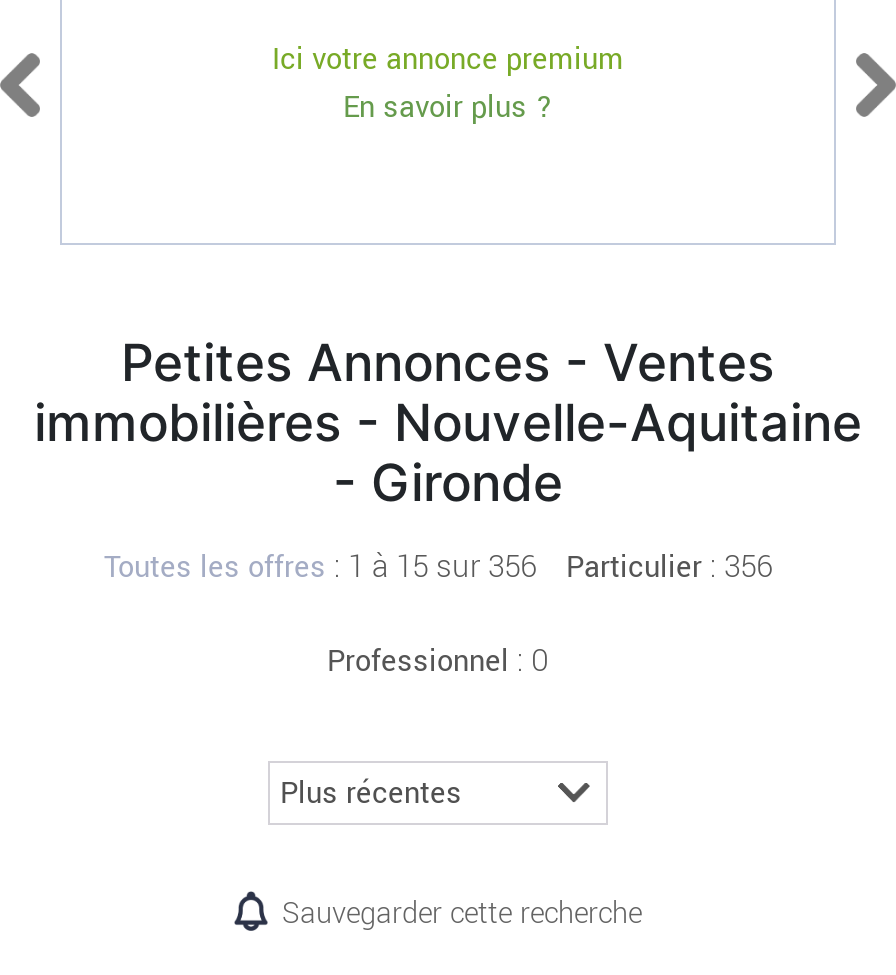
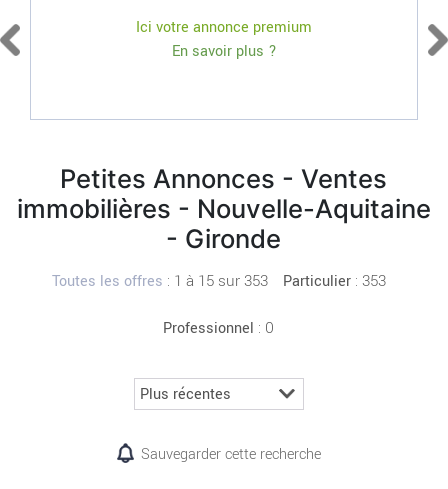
[104,545,536,589] Toutes les offres: 1 à 15 sur 356 -> [52,270,268,292] Toutes les offres: 1 à 15 sur 353
[566,545,772,589] Particulier: 356 -> [283,270,386,292] Particulier: 353

